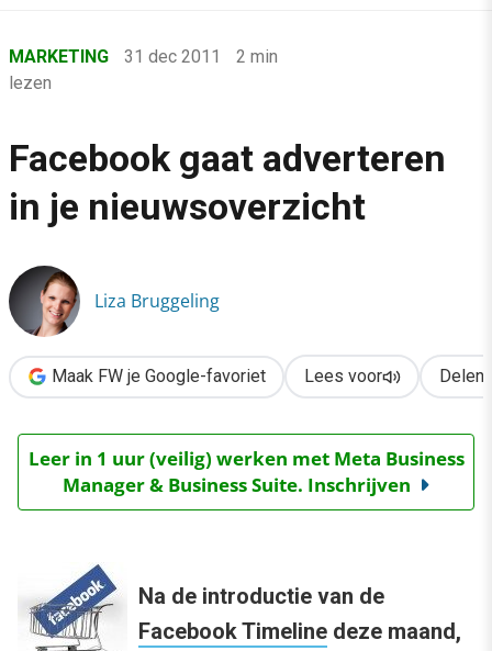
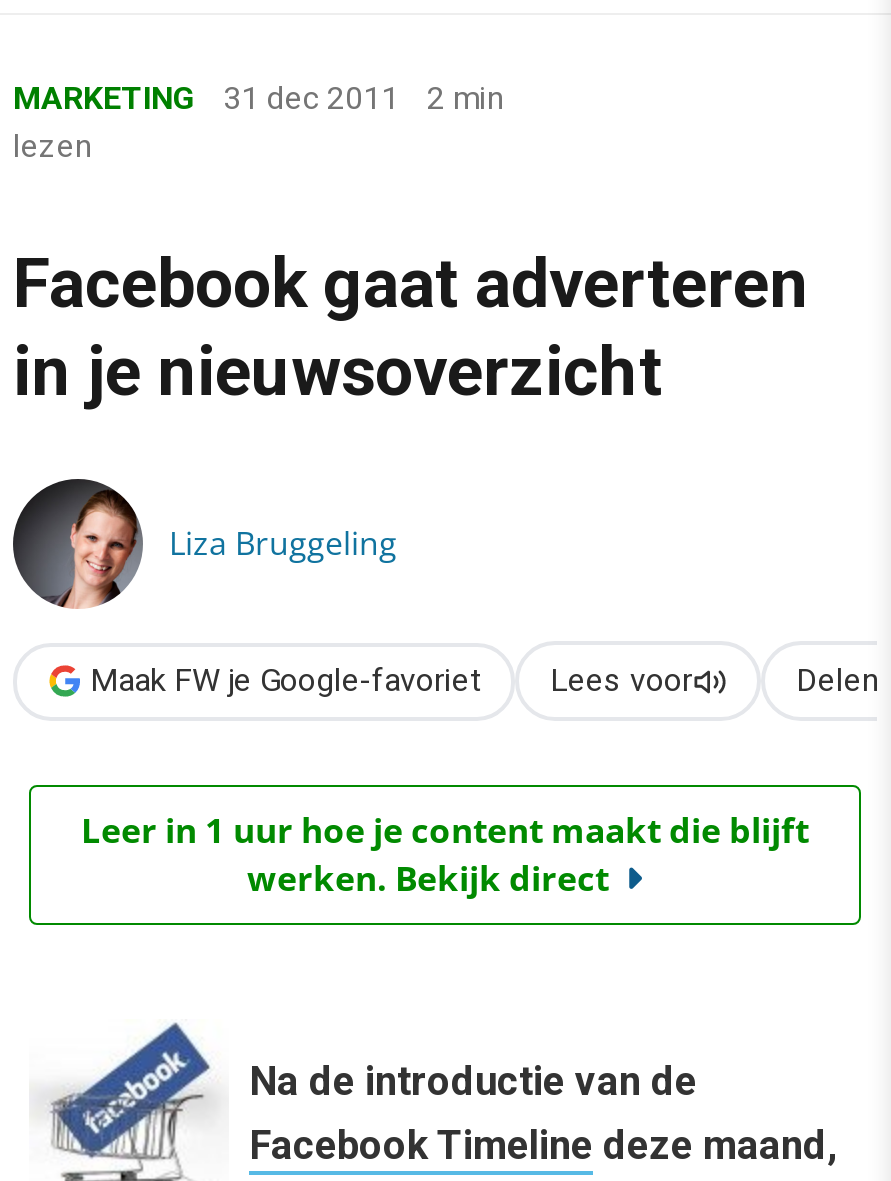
[28,446,464,498] Leer in 1 uur (veilig) werken met Meta Business | Manager & Business Suite. Inschrijven -> [81,808,809,902] Leer in 1 uur hoe je content maakt die blijft | werken. Bekijk direct

